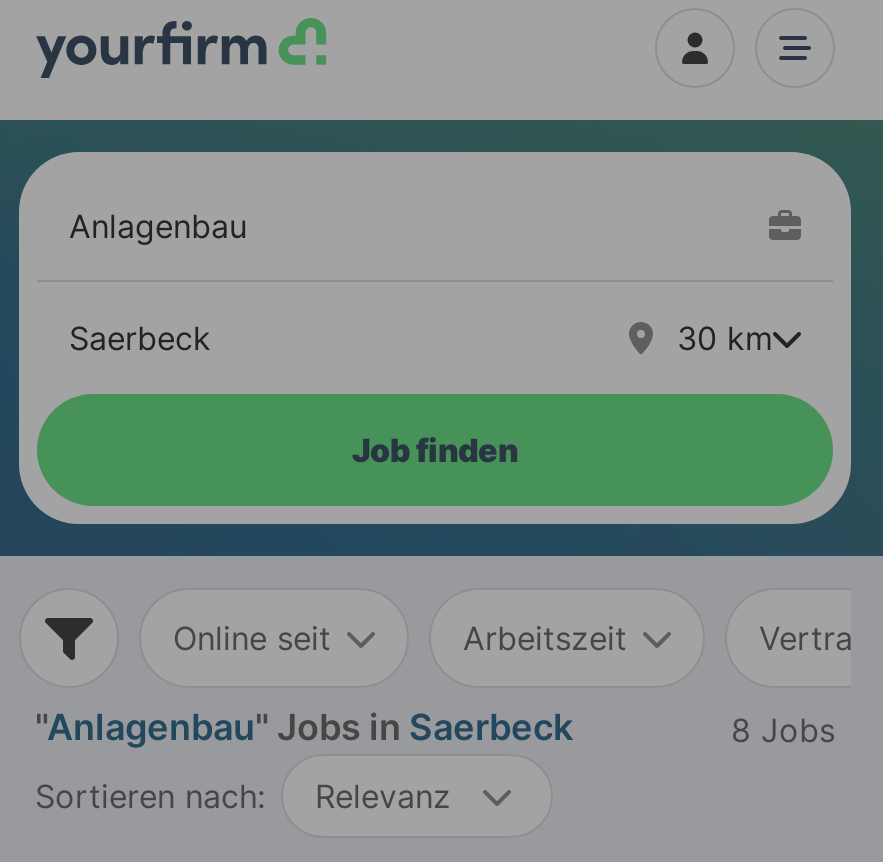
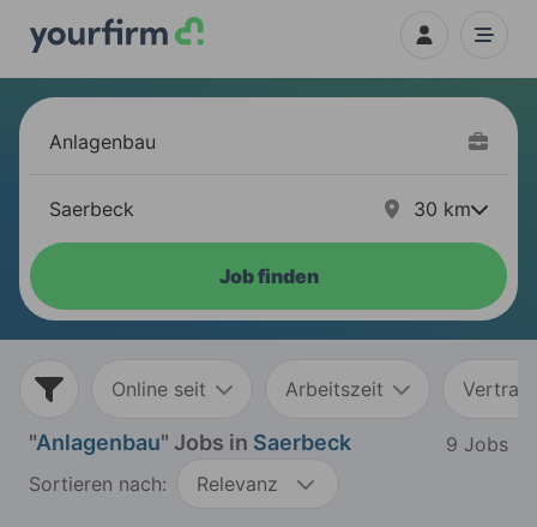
[731,709,835,749] 8 Jobs -> [446,432,508,456] 9 Jobs

